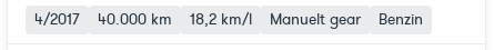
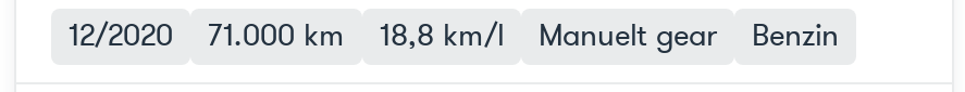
[34,9,252,30] 4/2017 | 40.000 km | 18,2 km/l -> [69,15,504,56] 12/2020 | 71.000 km | 18,8 km/l

